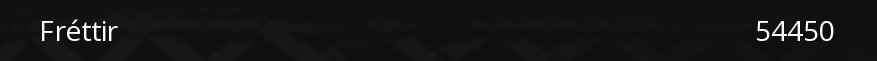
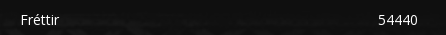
[755,11,835,49] 54450 -> [378,10,418,29] 54440

